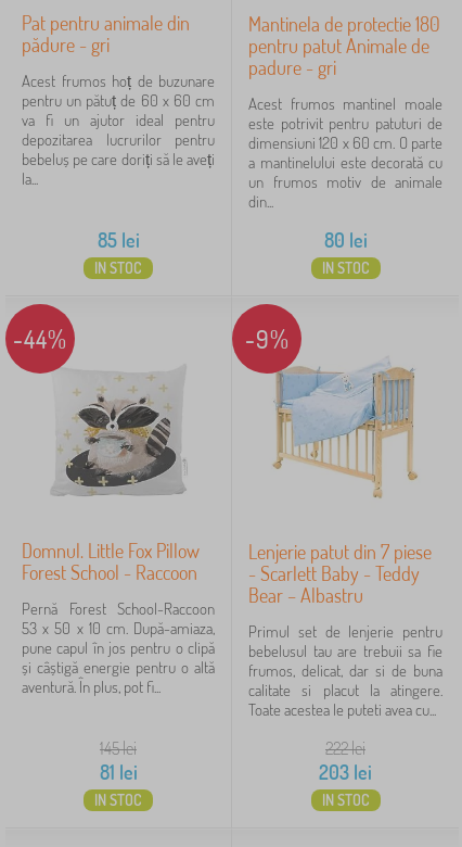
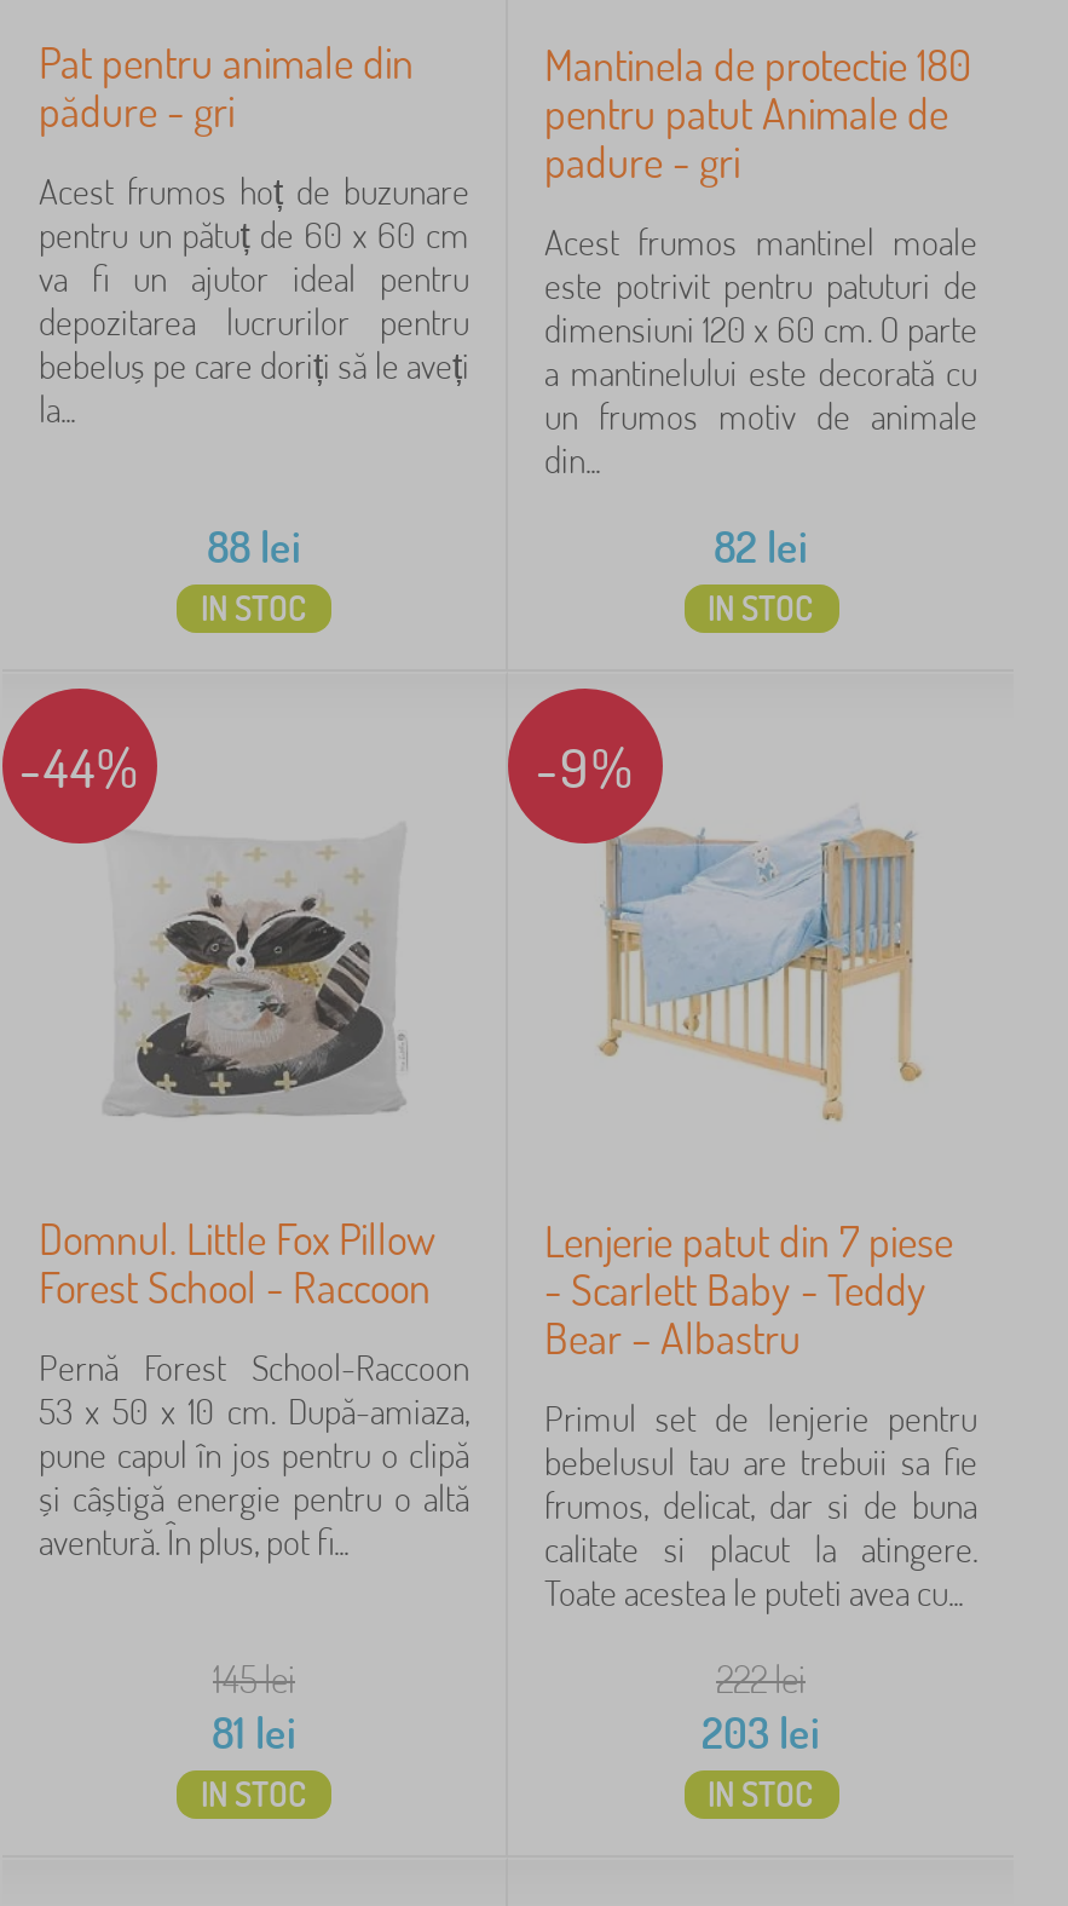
[97,228,139,252] 85 lei -> [207,519,301,572] 88 lei
[324,228,367,252] 80 lei -> [714,519,808,572] 82 lei

